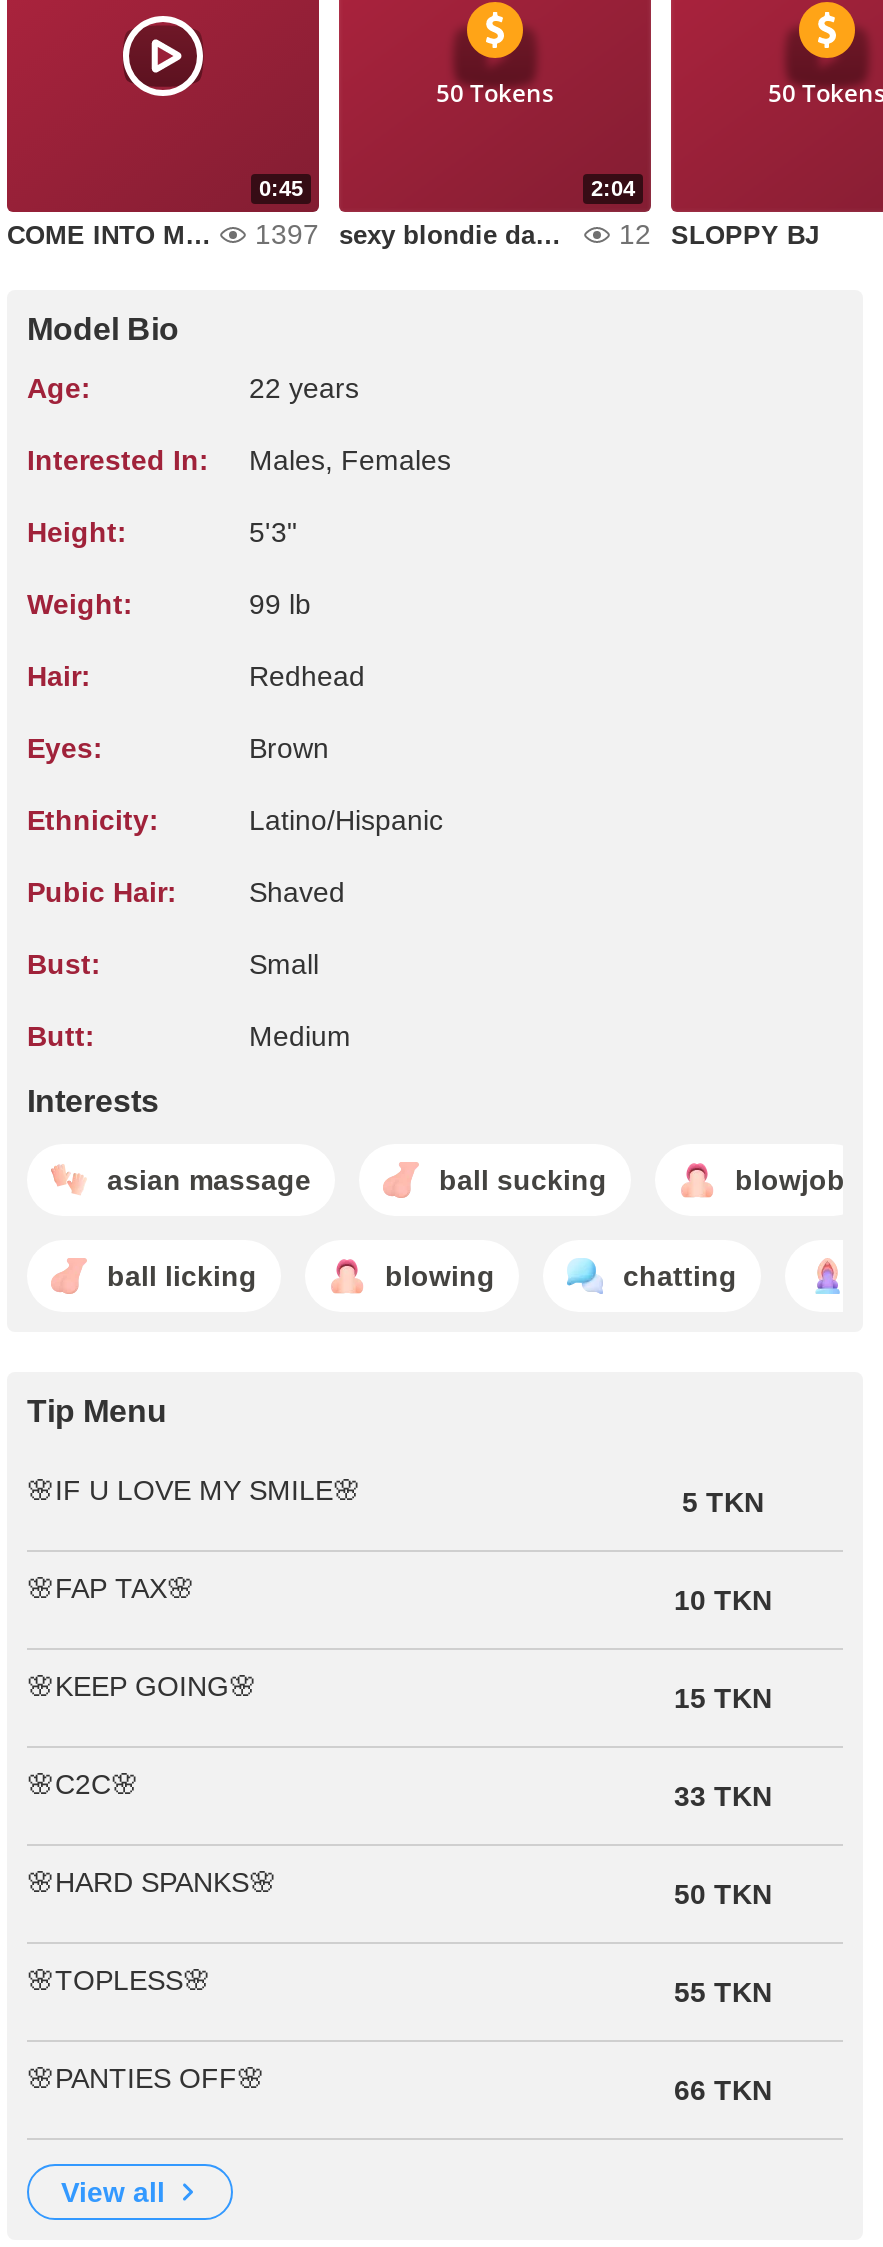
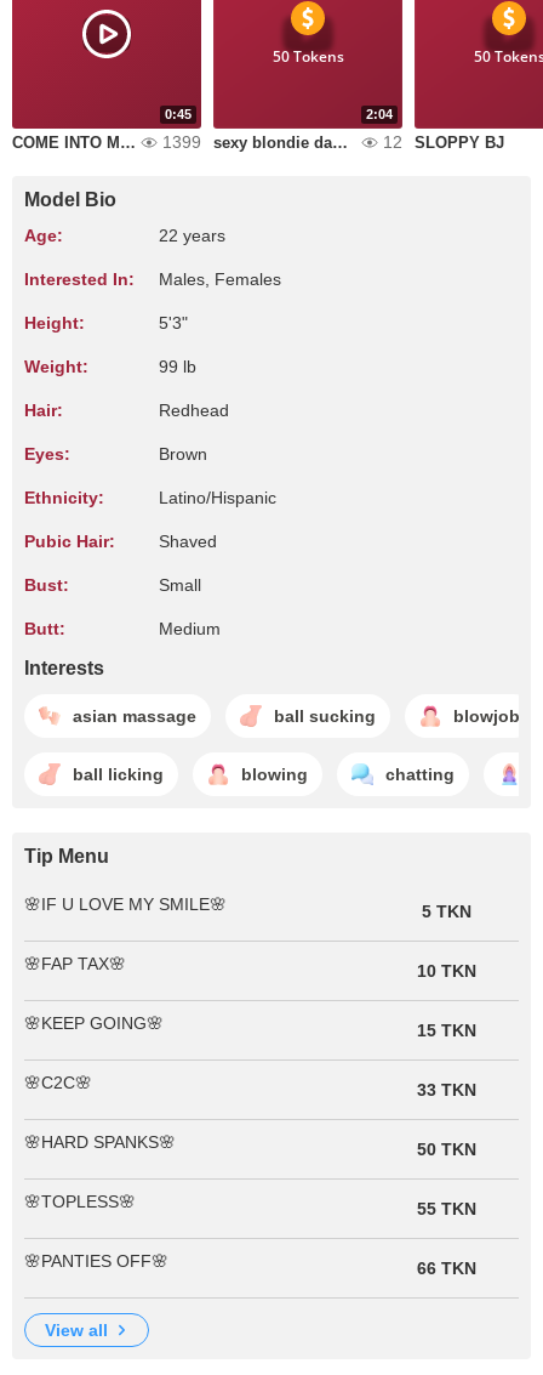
[255,218,319,250] 1397 -> [162,132,201,152] 1399

